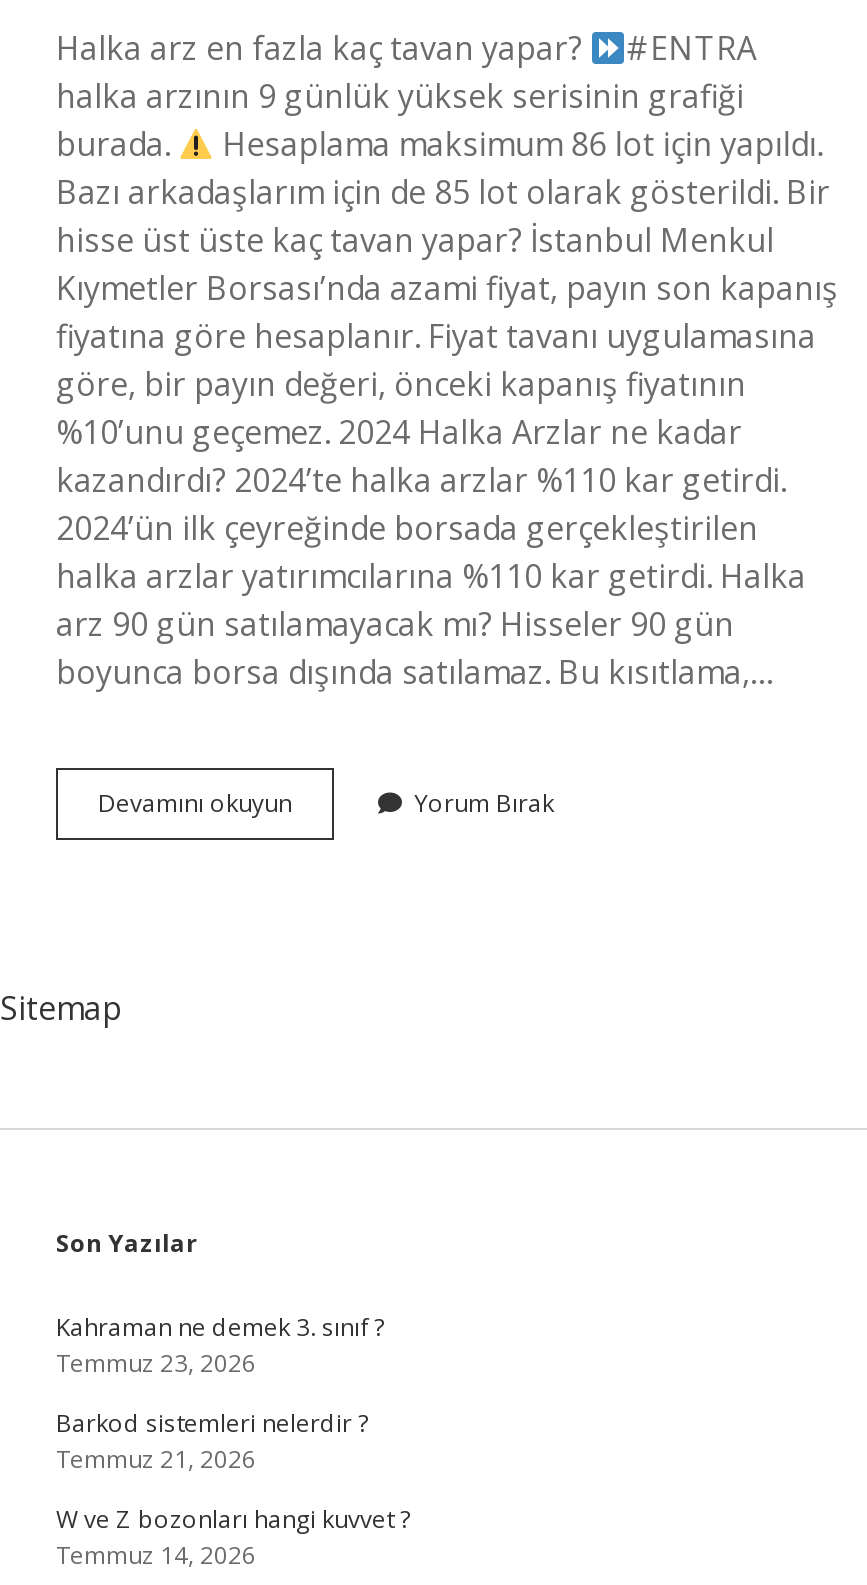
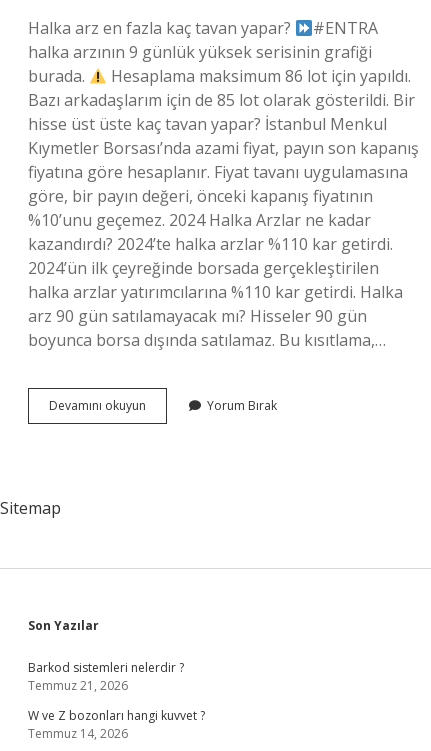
[56,1310,384,1380] Kahraman ne demek 3. sınıf ? | Temmuz 23, 2026 -> none

